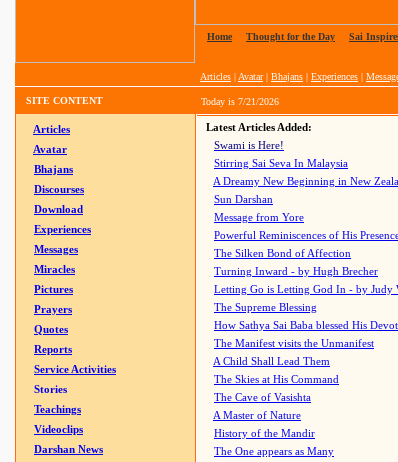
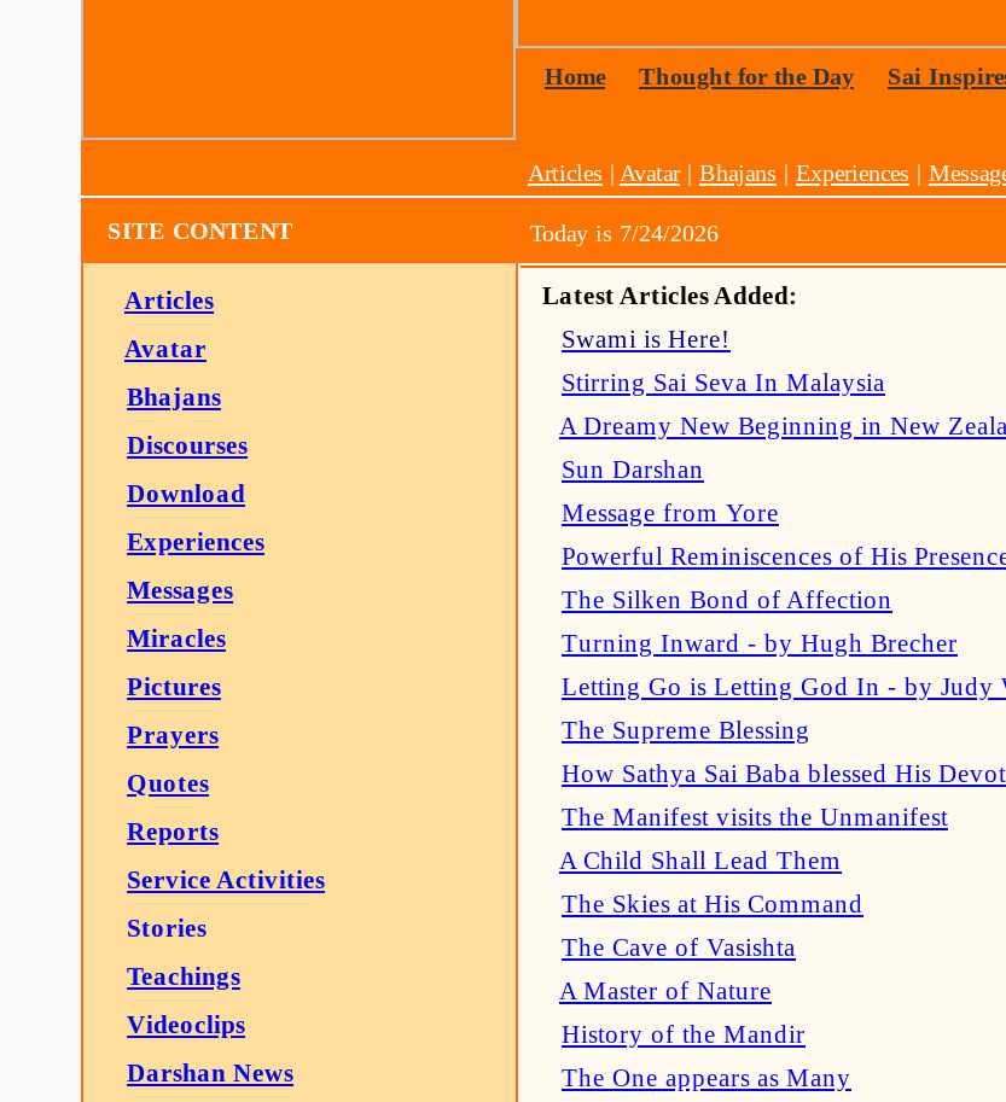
[201,96,279,107] Today is 7/21/2026 -> [530,220,719,246] Today is 7/24/2026

